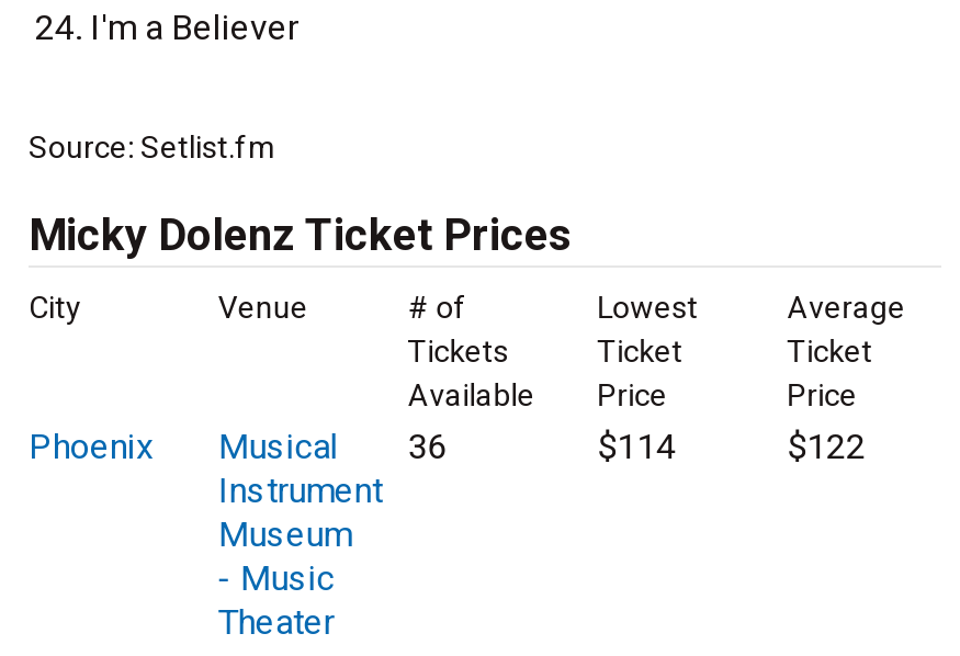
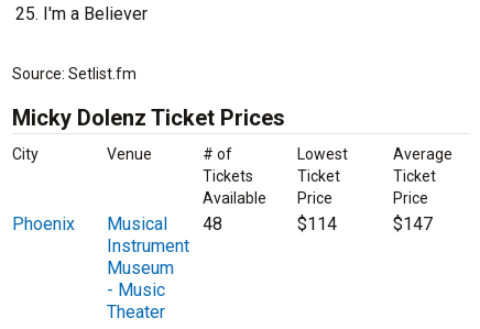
[29,426,447,467] Phoenix Musical 36 -> [12,213,222,234] Phoenix Musical 48
[787,426,866,467] $122 -> [393,213,432,234] $147

